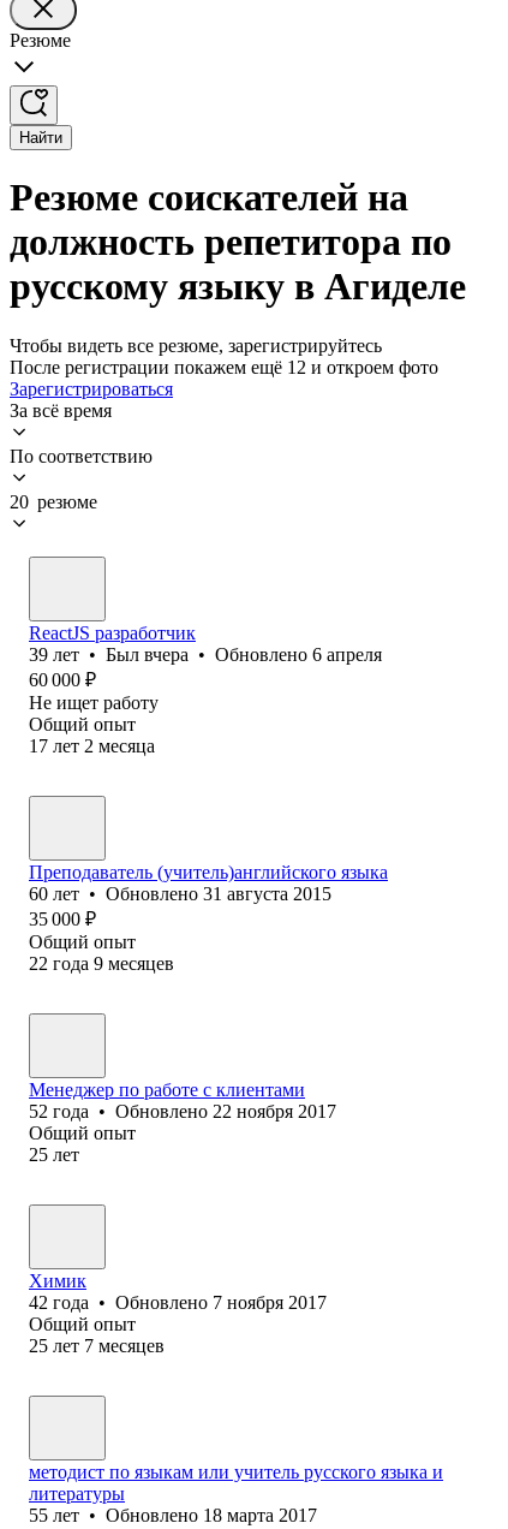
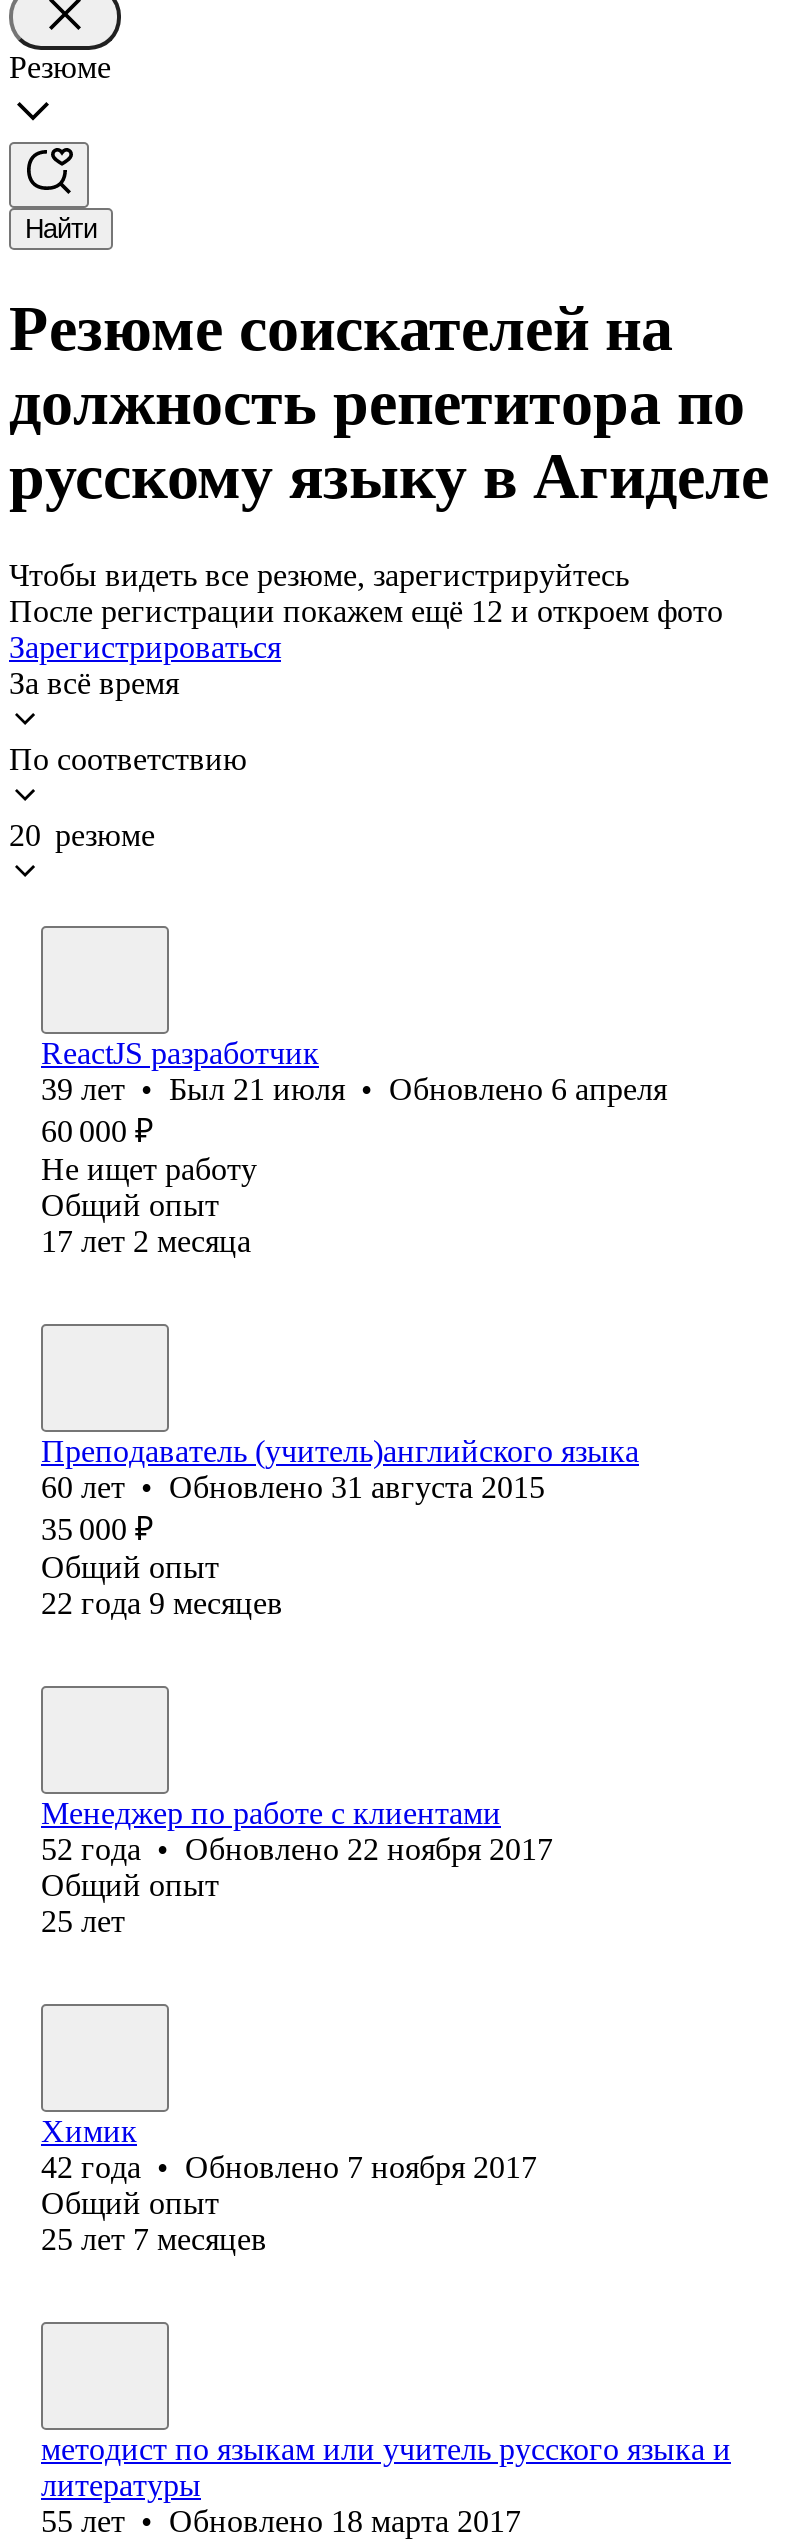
[29,644,382,665] 39 лет • Был вчера • Обновлено 6 апреля -> [41,1072,667,1106] 39 лет • Был 21 июля • Обновлено 6 апреля

